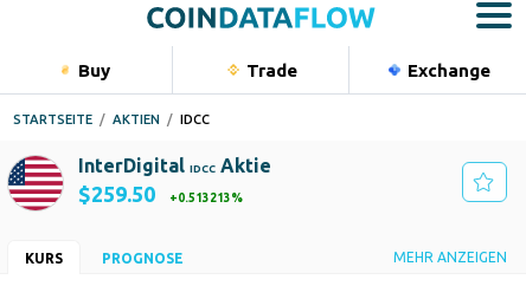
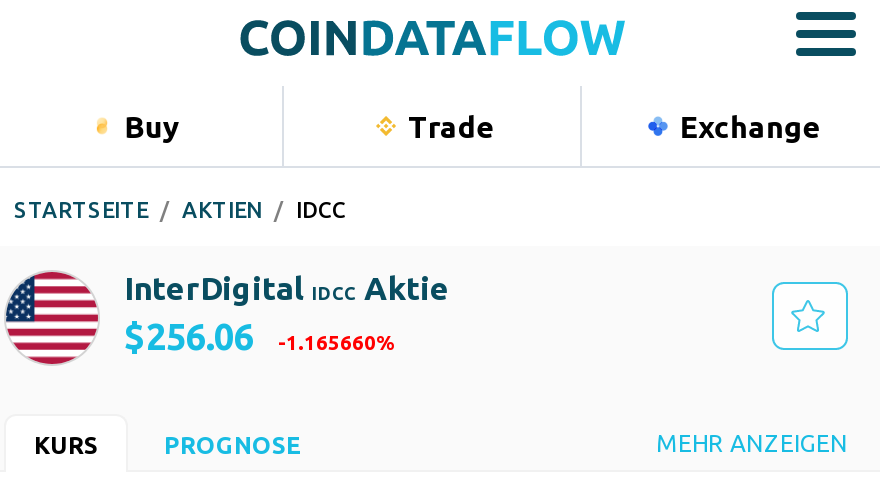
[78,182,155,206] $259.50 -> [124,316,254,356] $256.06
[178,191,243,204] 0.513213% -> [278,332,396,354] -1.165660%

